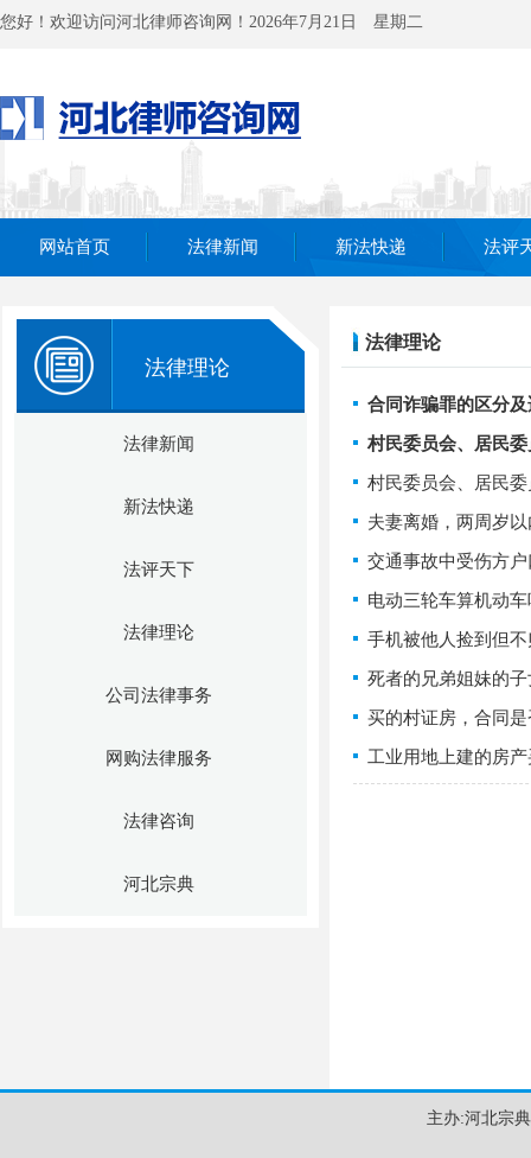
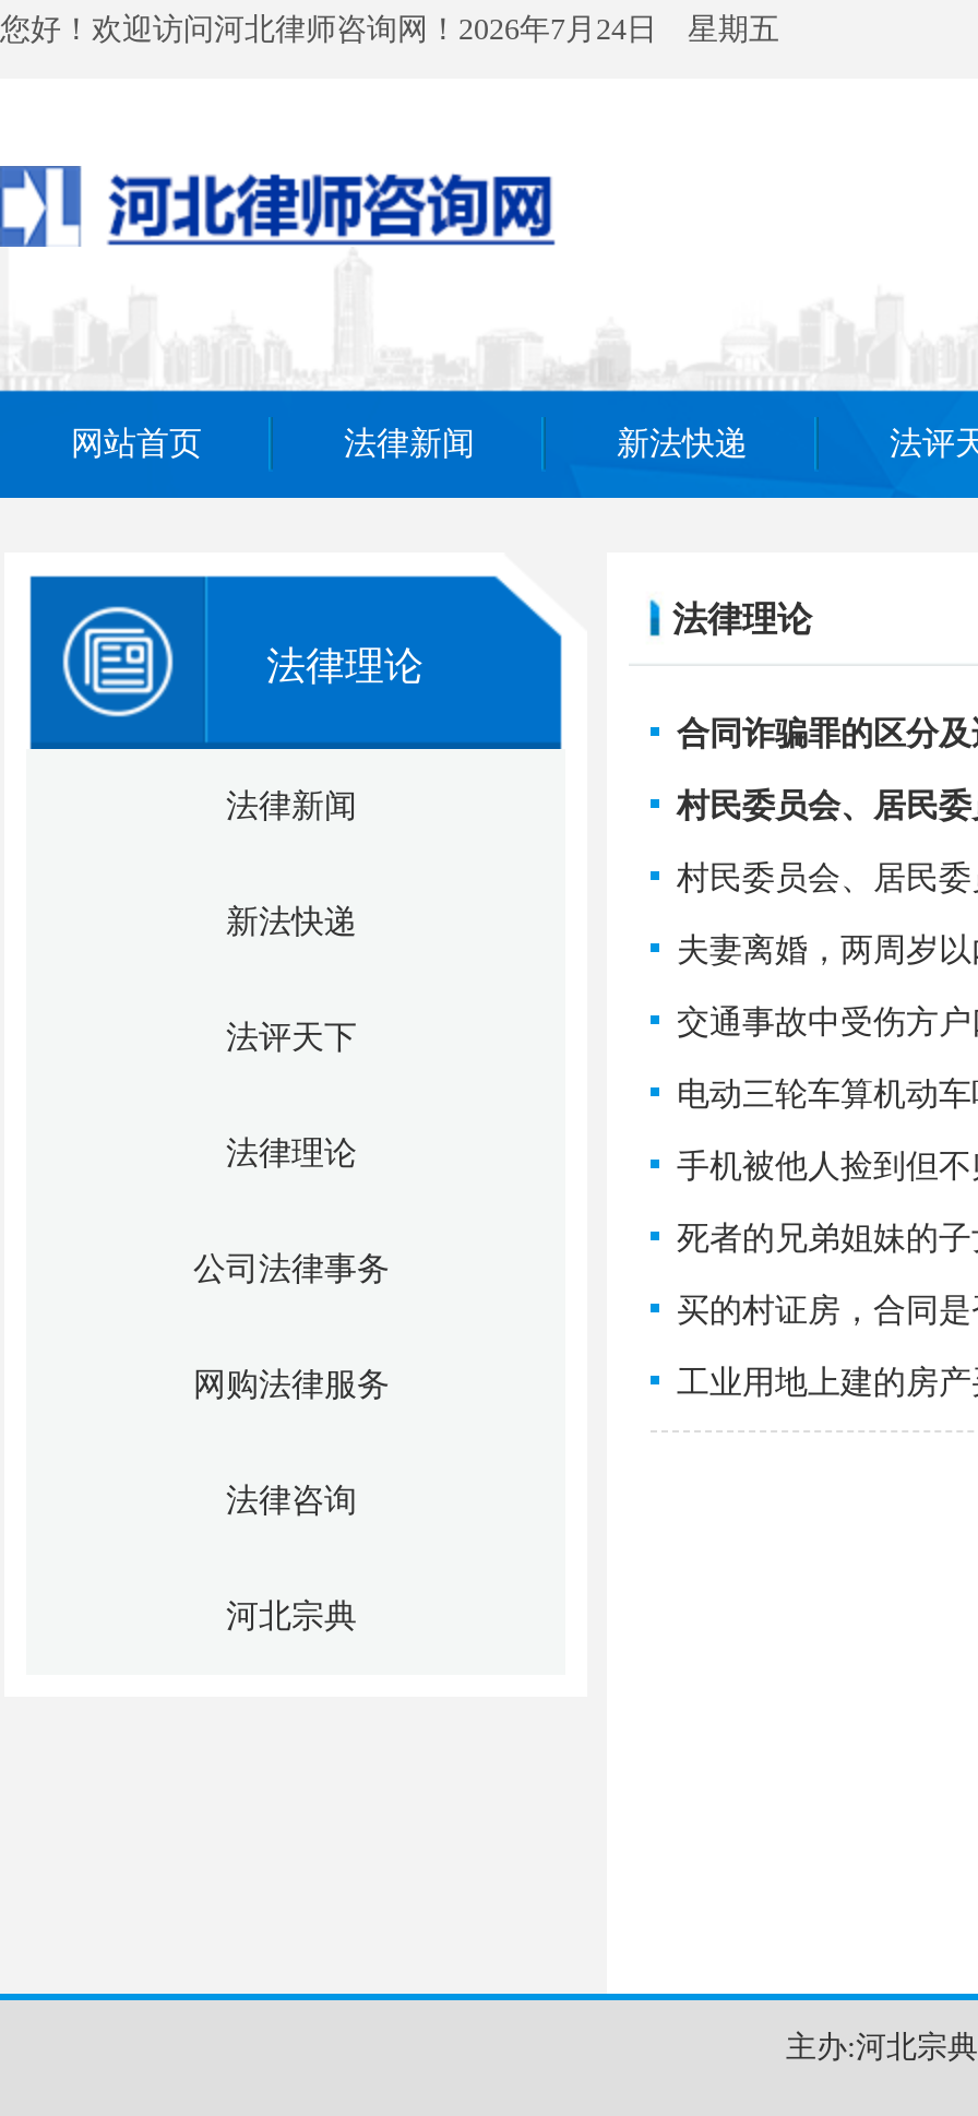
[0,13,440,31] 您好！欢迎访问河北律师咨询网！2026年7月21日 星期二 -> [0,13,810,46] 您好！欢迎访问河北律师咨询网！2026年7月24日 星期五

